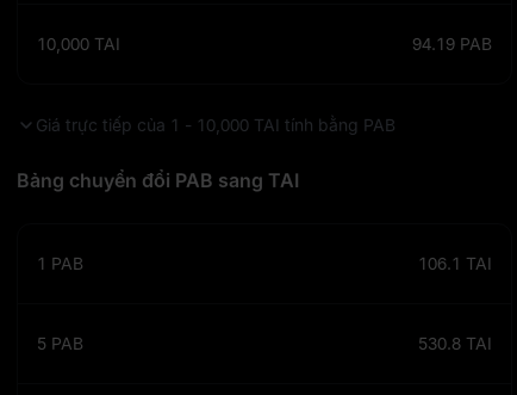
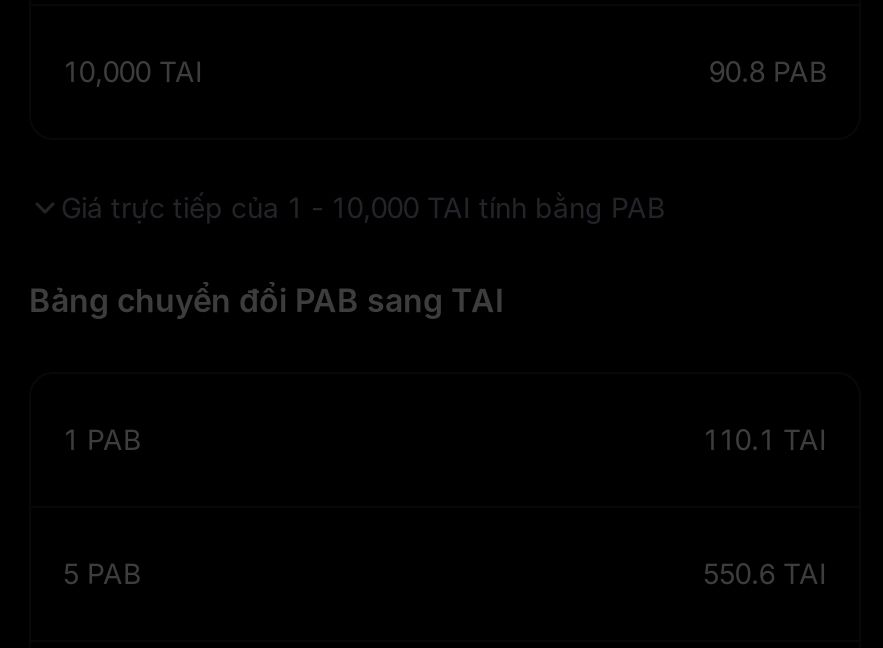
[412,33,492,54] 94.19 PAB -> [709,54,827,88] 90.8 PAB
[418,253,492,273] 106.1 TAI -> [703,422,827,456] 110.1 TAI
[418,333,492,353] 530.8 TAI -> [703,556,827,590] 550.6 TAI

